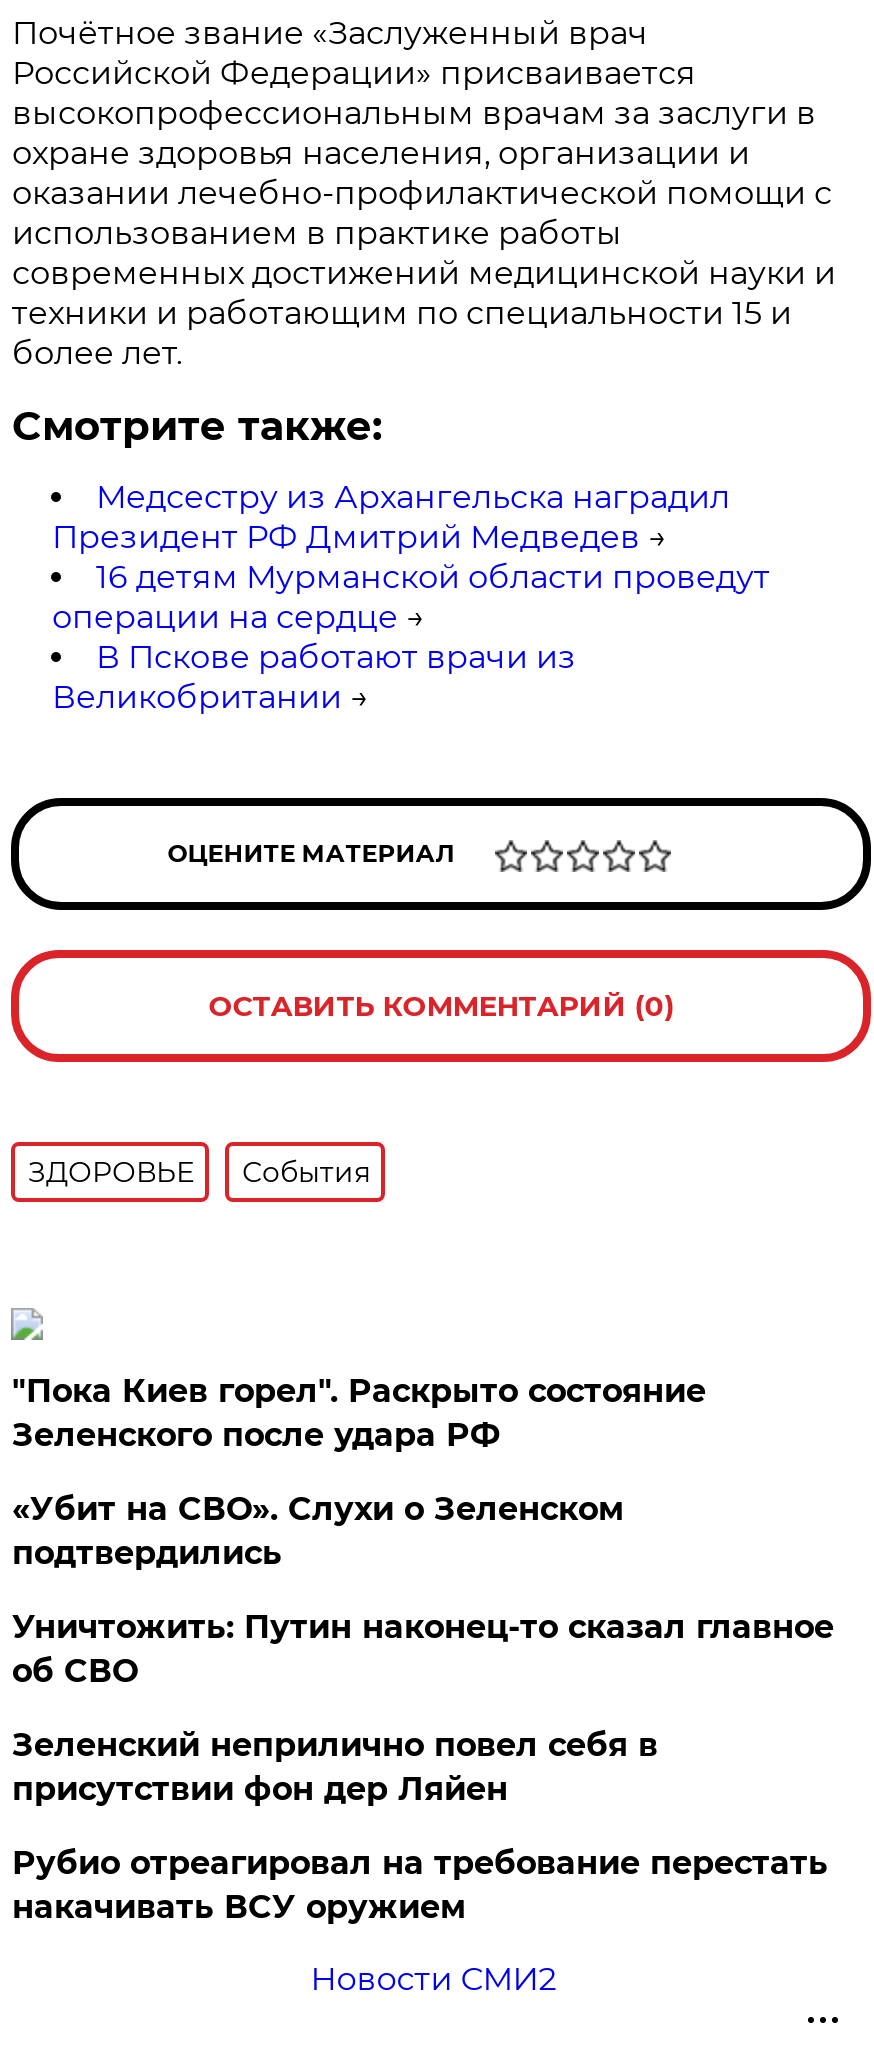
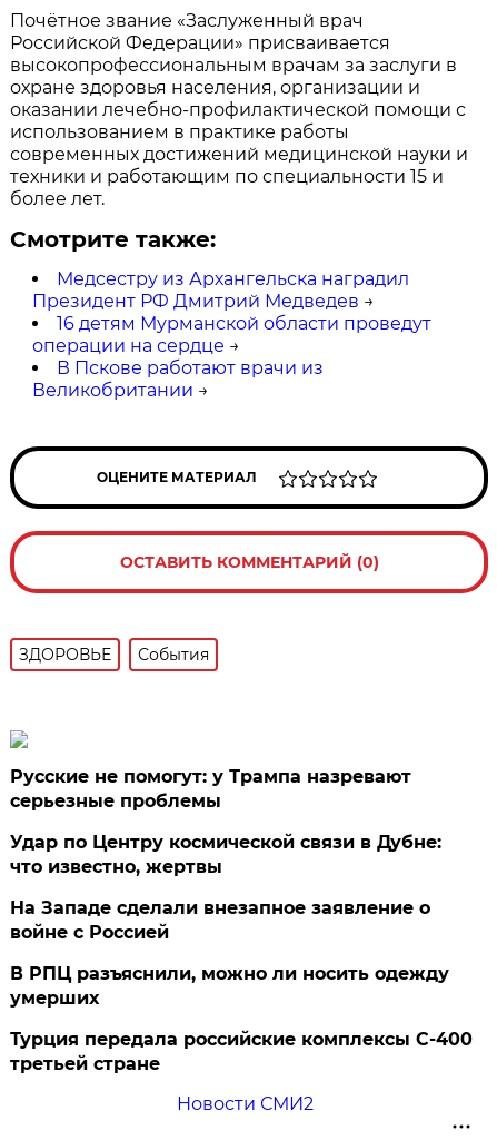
[12,1372,706,1454] "Пока Киев горел". Раскрыто состояние | Зеленского после удара РФ -> [10,766,412,812] Русские не помогут: у Трампа назревают | серьезные проблемы
[12,1490,624,1572] «Убит на СВО». Слухи о Зеленском | подтвердились -> [10,832,442,877] Удар по Центру космической связи в Дубне: | что известно, жертвы
[12,1608,834,1690] Уничтожить: Путин наконец-то сказал главное | об СВО -> [10,897,431,943] На Западе сделали внезапное заявление о | войне с Россией
[12,1726,658,1808] Зеленский неприлично повел cебя в | присутствии фон дер Ляйен -> [10,963,450,1009] В РПЦ разъяснили, можно ли носить одежду | умерших
[12,1844,828,1926] Рубио отреагировал на требование перестать | накачивать ВСУ оружием -> [10,1029,473,1074] Турция передала российские комплексы С-400 | третьей стране

